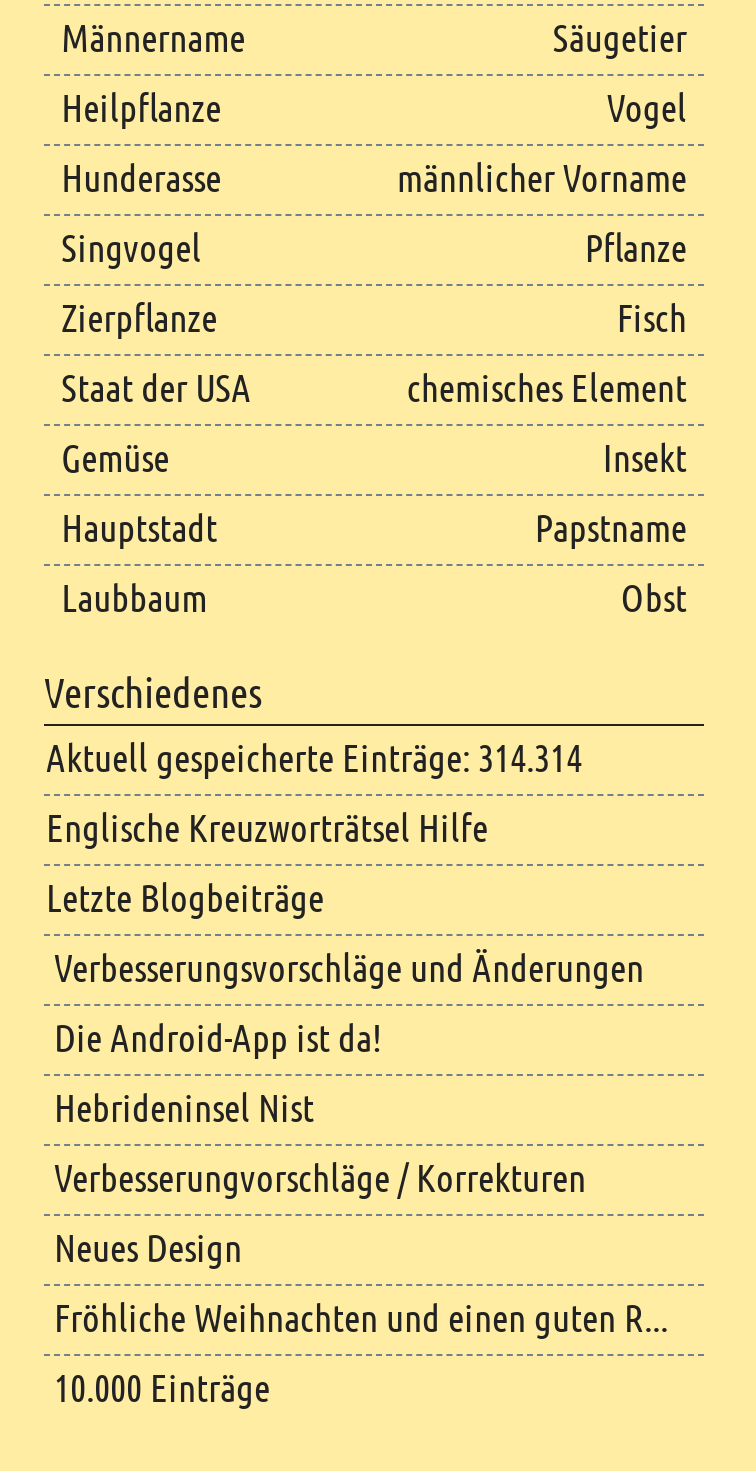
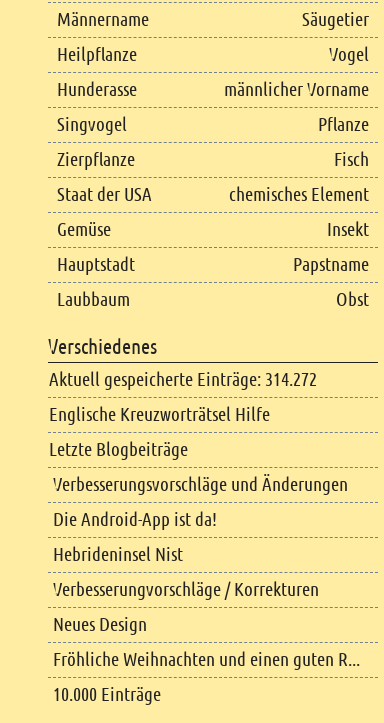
[46,734,582,784] Aktuell gespeicherte Einträge: 314.314 -> [49,367,317,392] Aktuell gespeicherte Einträge: 314.272

